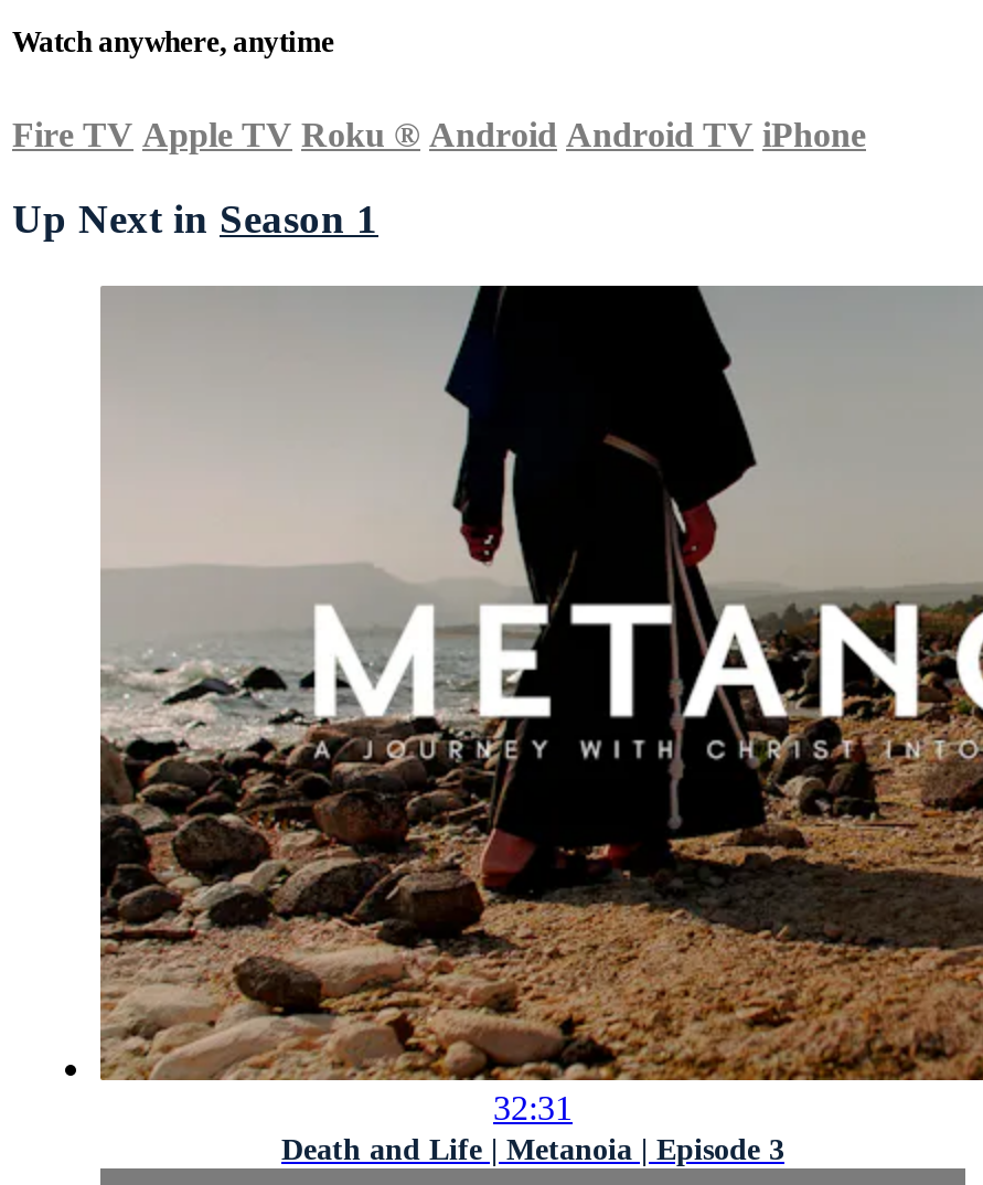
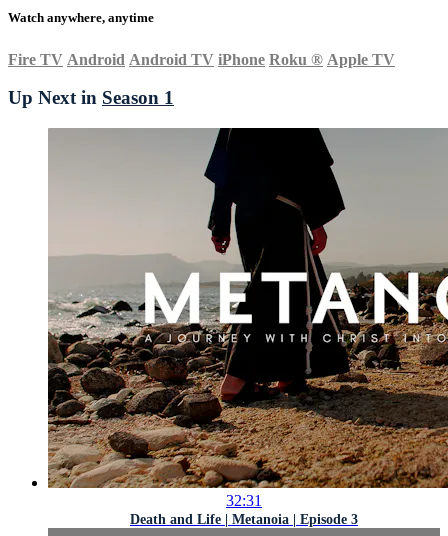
[12,115,866,153] Fire TV Apple TV Roku ® Android Android TV iPhone -> [8,51,395,68] Fire TV Android Android TV iPhone Roku ® Apple TV

